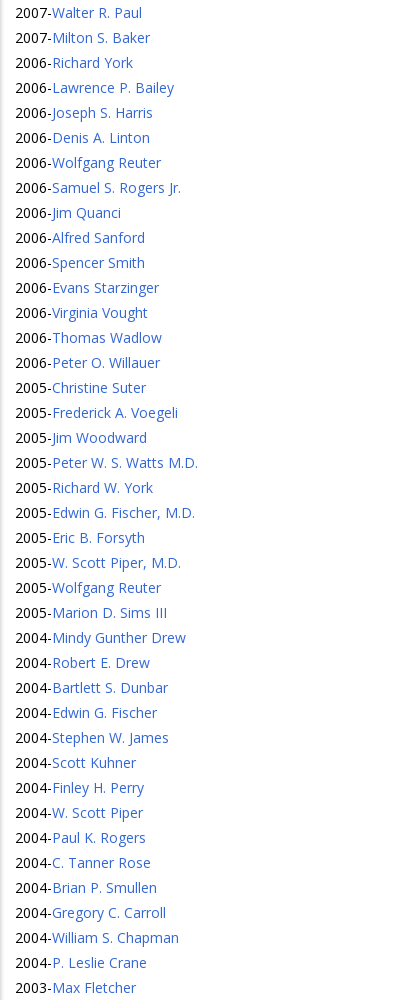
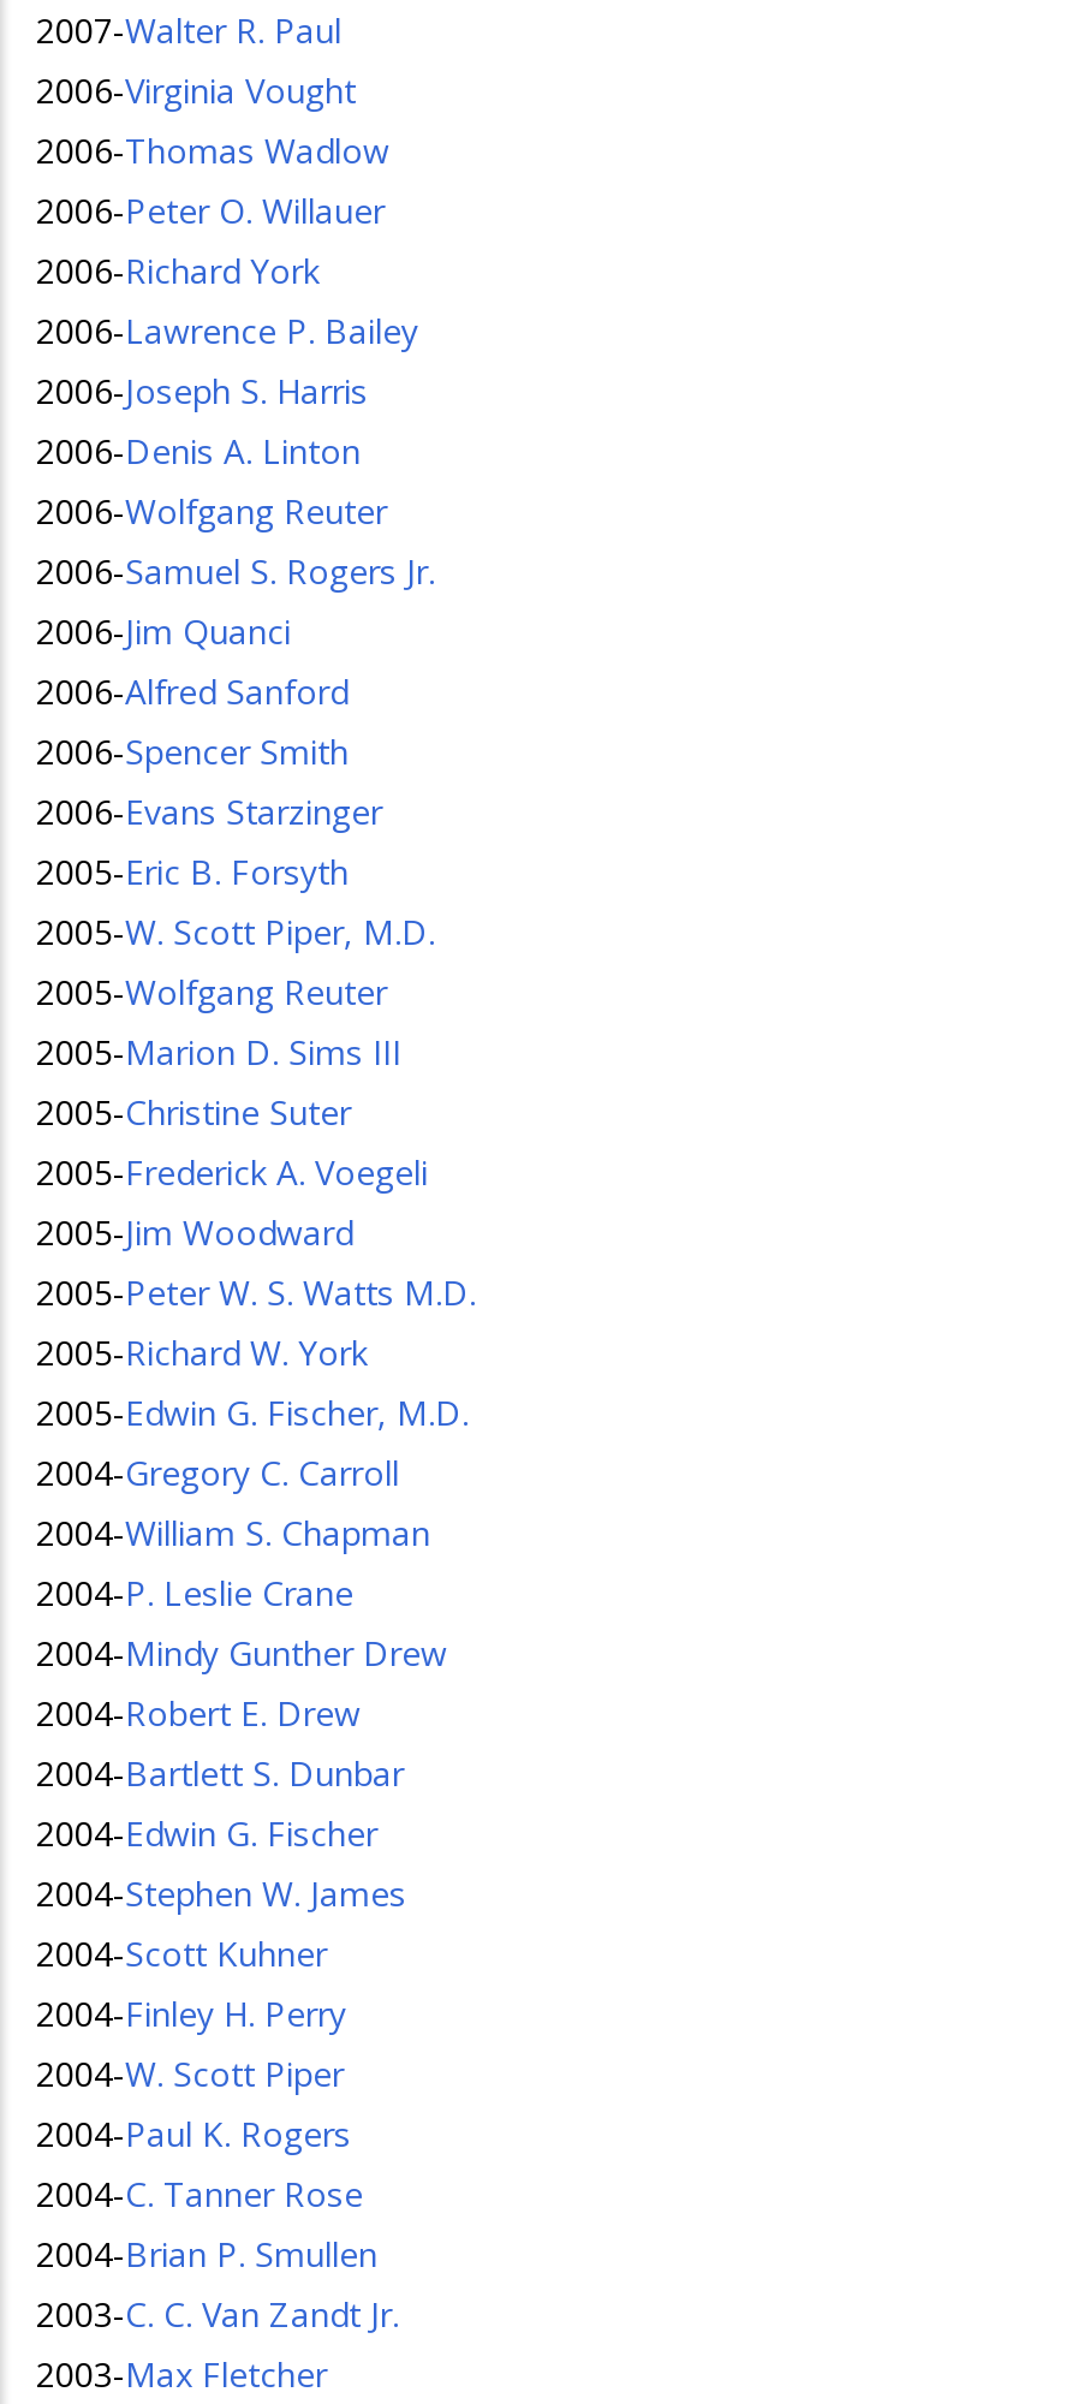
[15,28,150,47] 2007-Milton S. Baker -> none
moved [15,53,181,297] -> [36,248,435,834]: 2006-Richard York | 2006-Lawrence P. Bailey | 2006-Joseph S. Harris | ... | 2006-Spencer Smith | 2006-Evans Starzinger
moved [15,303,162,372] -> [36,67,389,233]: 2006-Virginia Vought | 2006-Thomas Wadlow | 2006-Peter O. Willauer
moved [15,378,198,522] -> [36,1089,476,1435]: 2005-Christine Suter | 2005-Frederick A. Voegeli | 2005-Jim Woodward | 2005-Peter W. S. Watts M.D. | 2005-Richard W. York | 2005-Edwin G. Fischer, M.D.
moved [15,528,181,622] -> [36,849,435,1075]: 2005-Eric B. Forsyth | 2005-W. Scott Piper, M.D. | 2005-Wolfgang Reuter | 2005-Marion D. Sims III
moved [15,628,186,897] -> [36,1630,447,2277]: 2004-Mindy Gunther Drew | 2004-Robert E. Drew | 2004-Bartlett S. Dunbar | ... | 2004-C. Tanner Rose | 2004-Brian P. Smullen
moved [15,903,179,972] -> [36,1450,430,1615]: 2004-Gregory C. Carroll | 2004-William S. Chapman | 2004-P. Leslie Crane
none -> [36,2291,399,2337] 2003-C. C. Van Zandt Jr.

